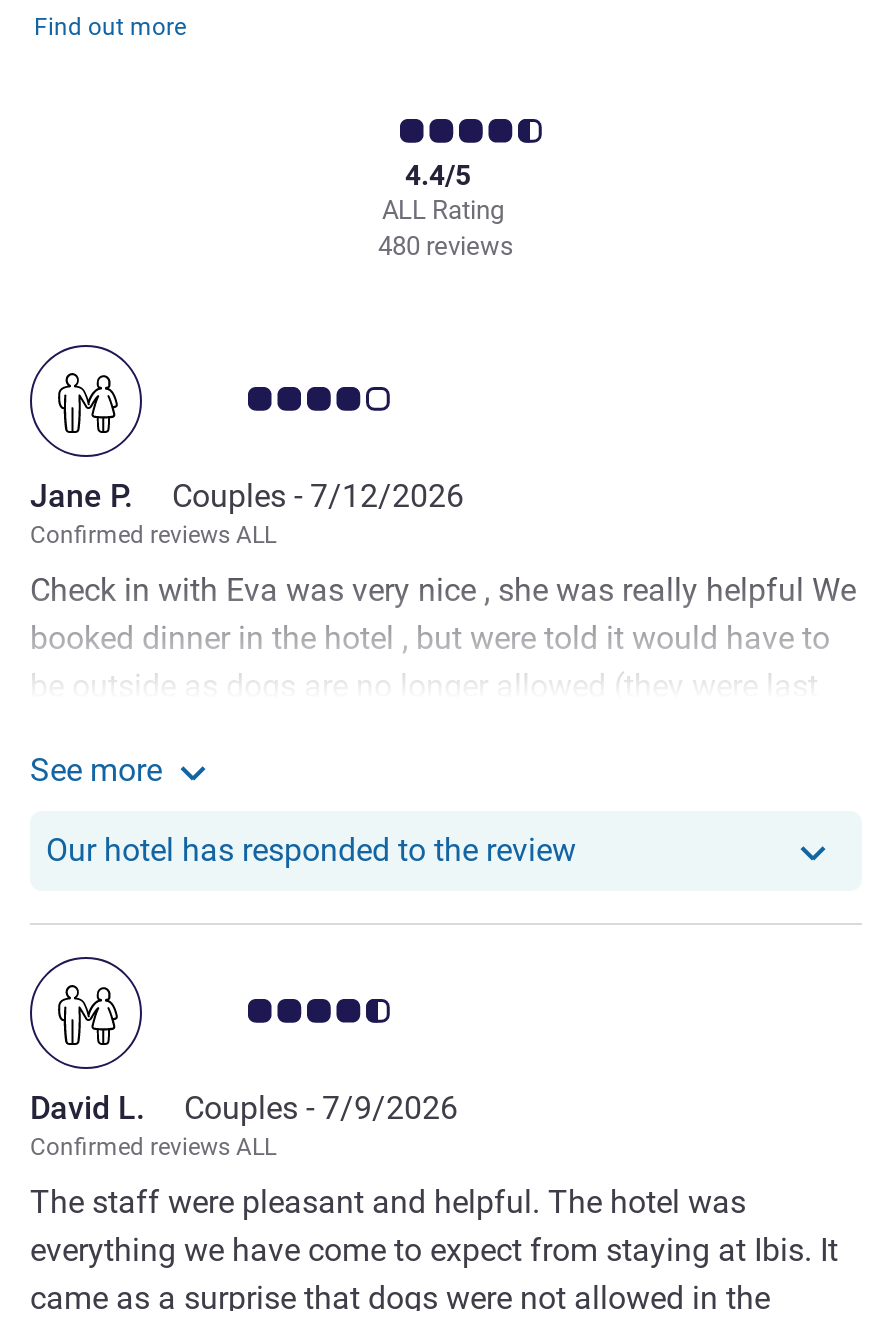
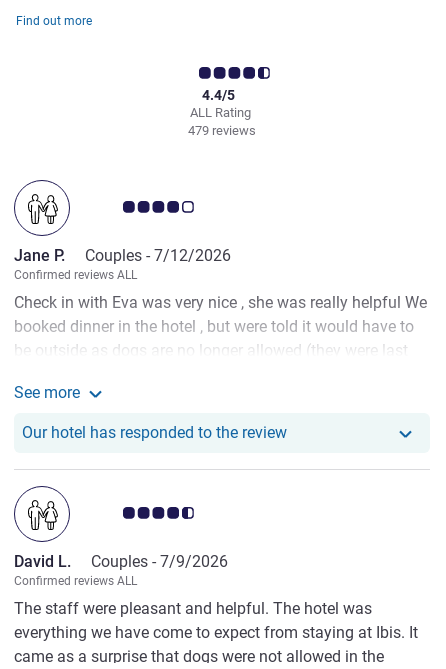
[378,231,514,261] 480 reviews -> [188,123,256,138] 479 reviews

